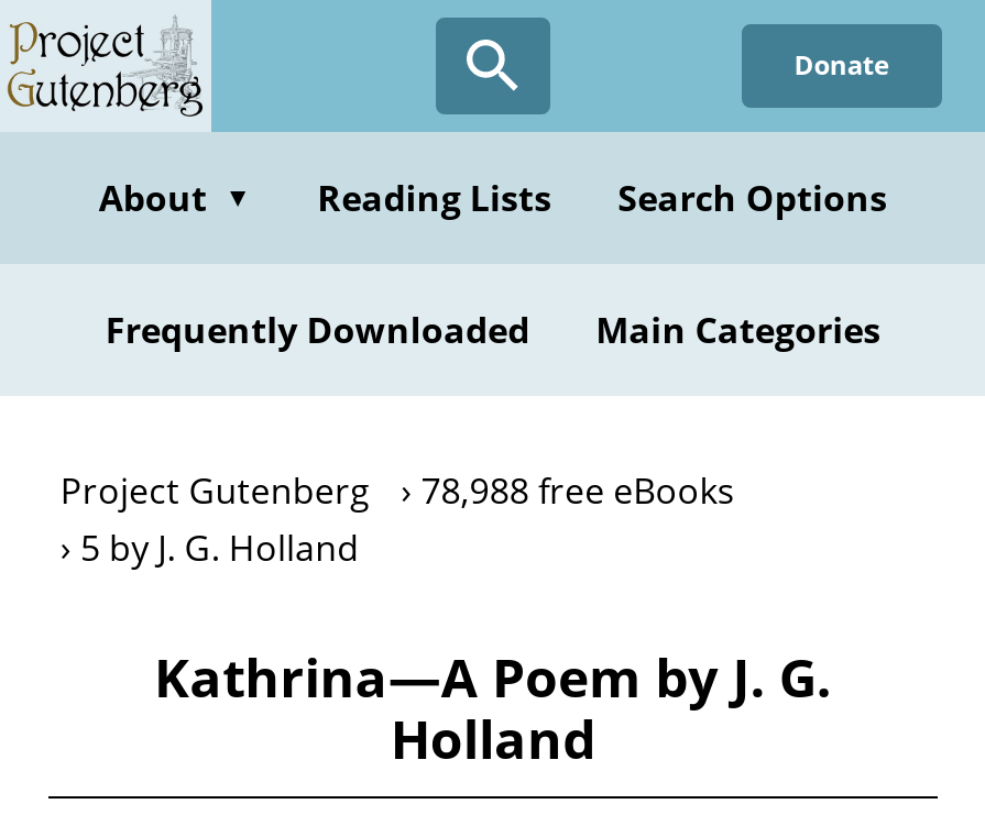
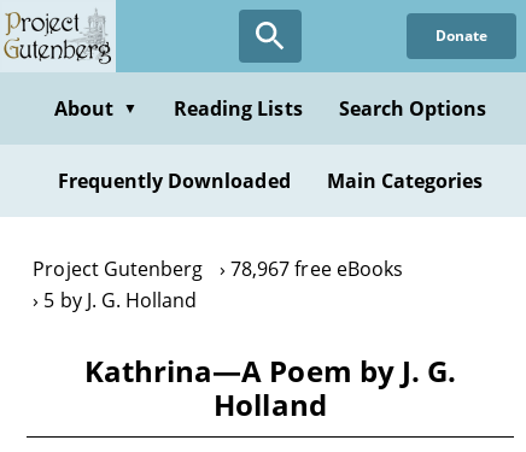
[60,466,735,515] Project Gutenberg 78,988 free eBooks -> [33,256,403,282] Project Gutenberg 78,967 free eBooks

